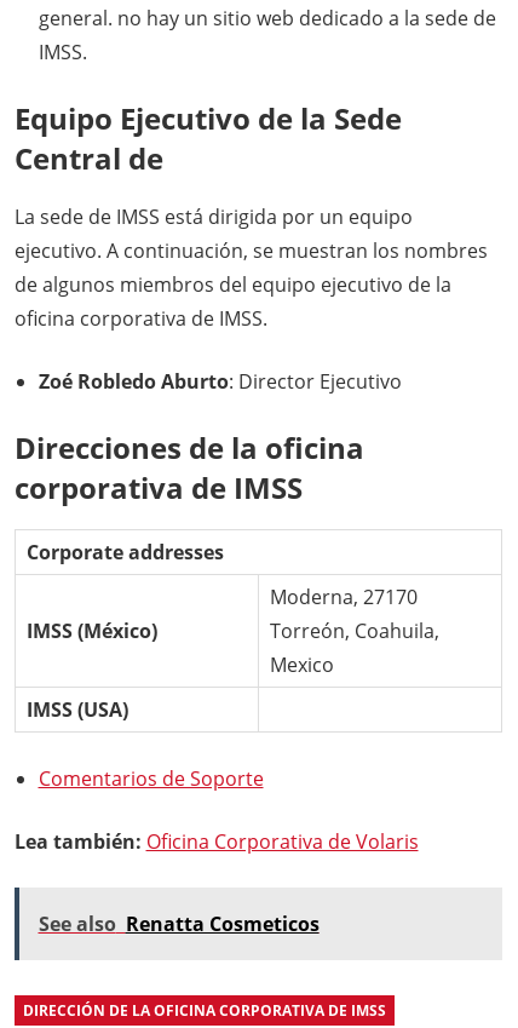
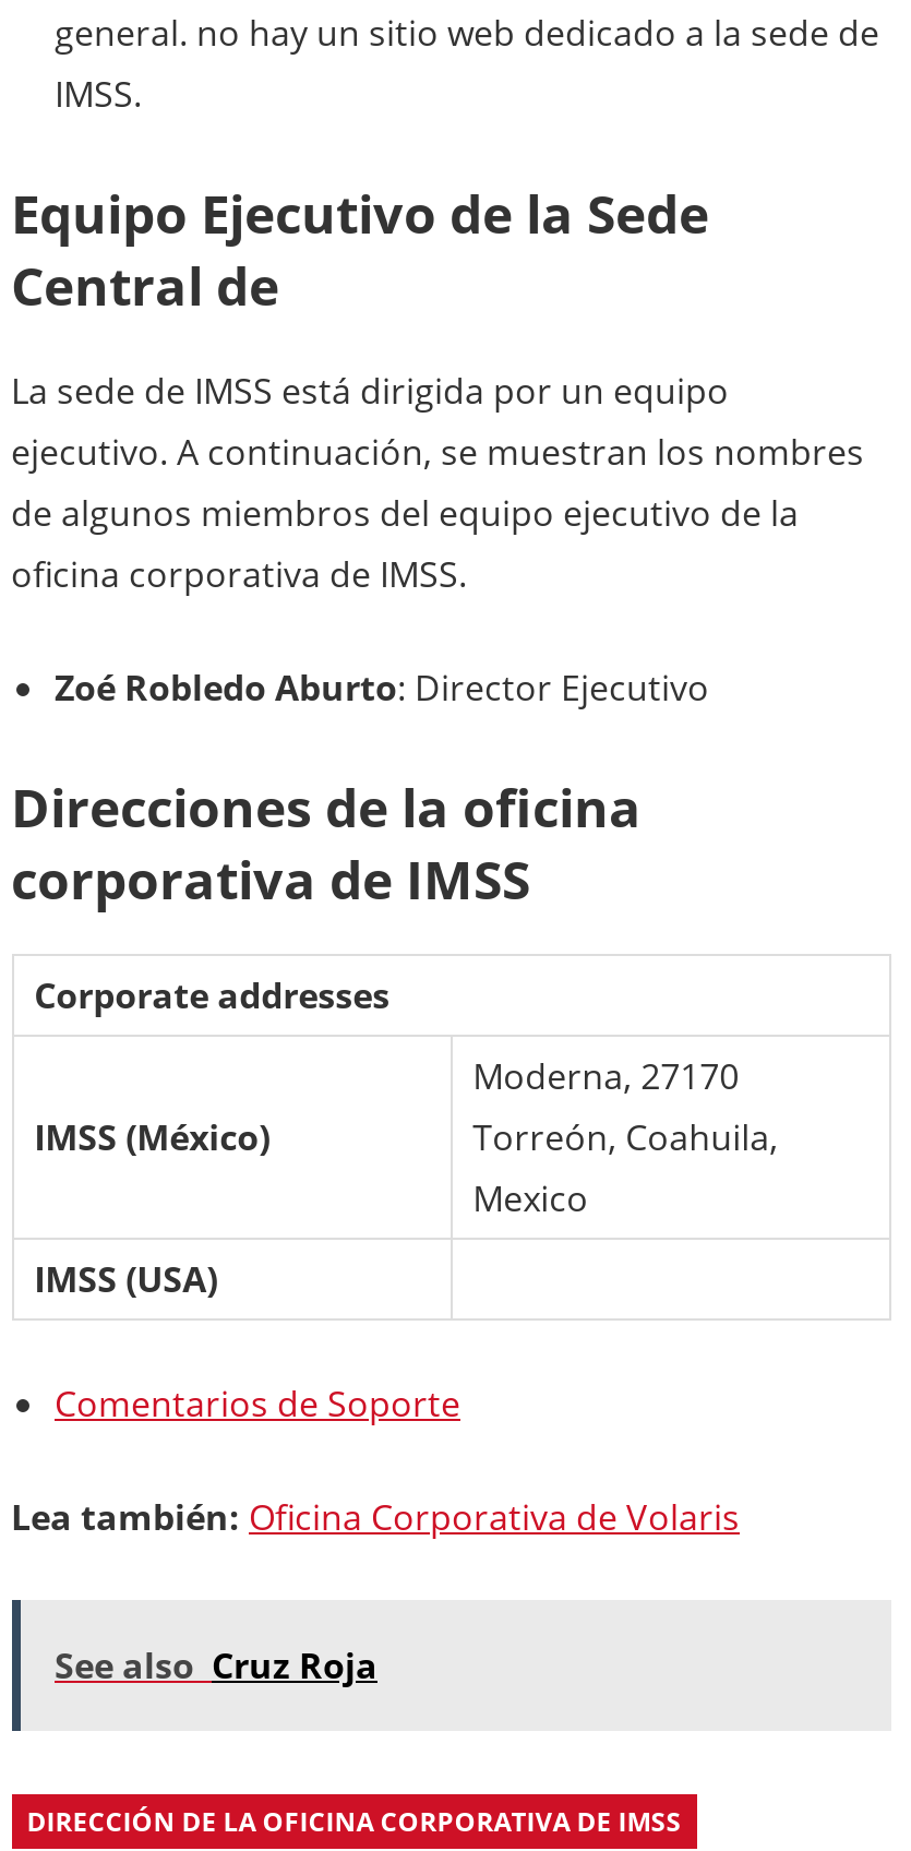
[38,911,319,937] See also Renatta Cosmeticos -> [55,1642,377,1690] See also Cruz Roja

